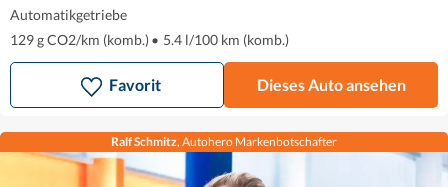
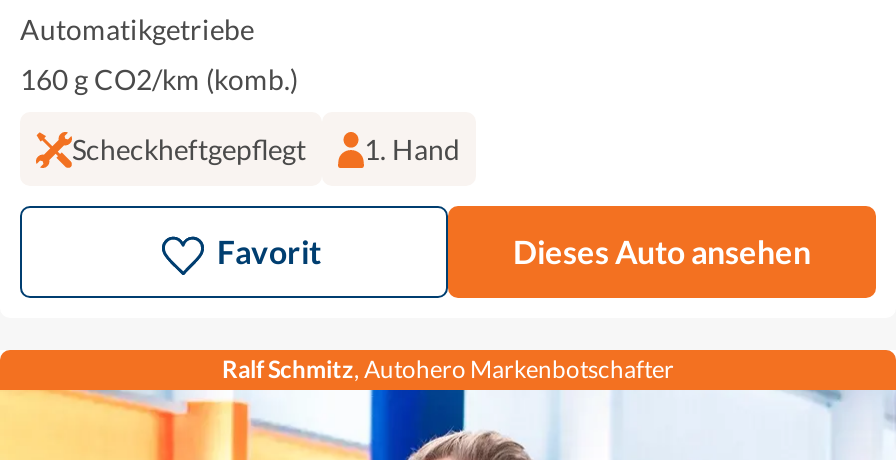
[10,31,289,48] 129 g CO2/km (komb.) • 5.4 l/100 km (komb.) -> [20,62,460,166] 160 g CO2/km (komb.) | Scheckheftgepflegt | 1. Hand

